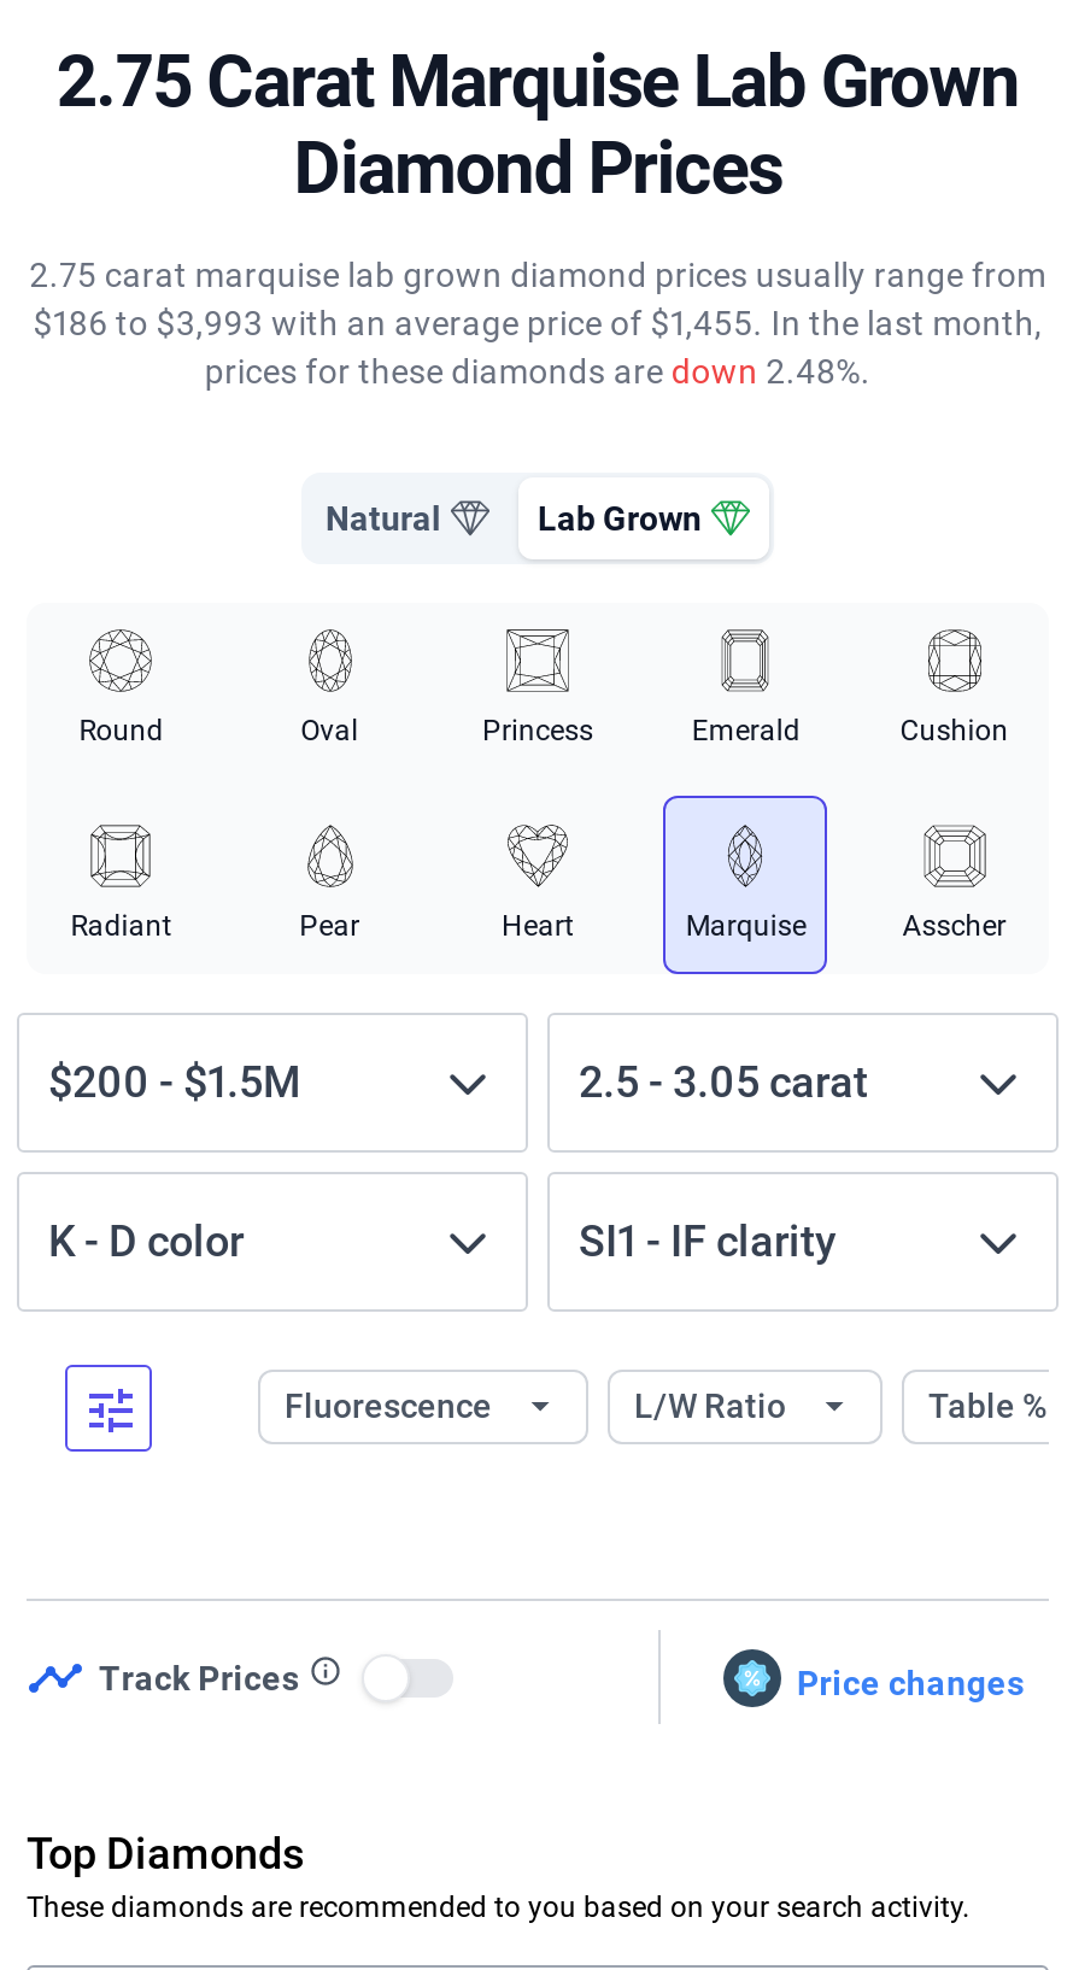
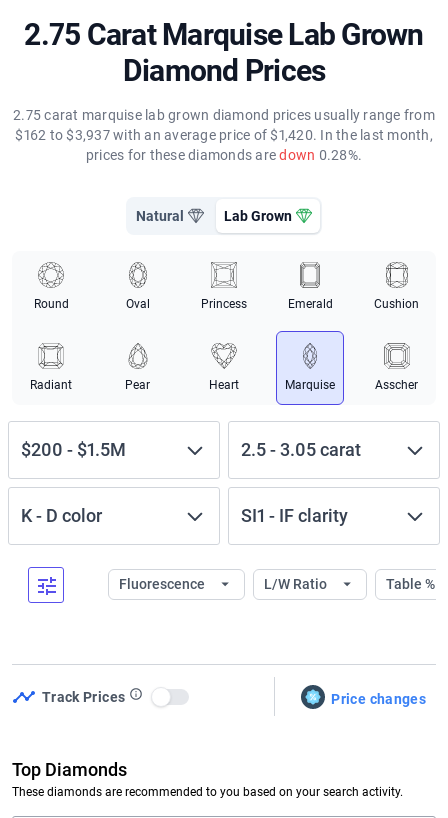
[33,304,1042,342] $186 to $3,993 with an average price of $1,455. In the last month, -> [15,127,433,143] $162 to $3,937 with an average price of $1,420. In the last month,
[205,352,871,391] prices for these diamonds are down 2.48%. -> [86,147,362,163] prices for these diamonds are down 0.28%.

